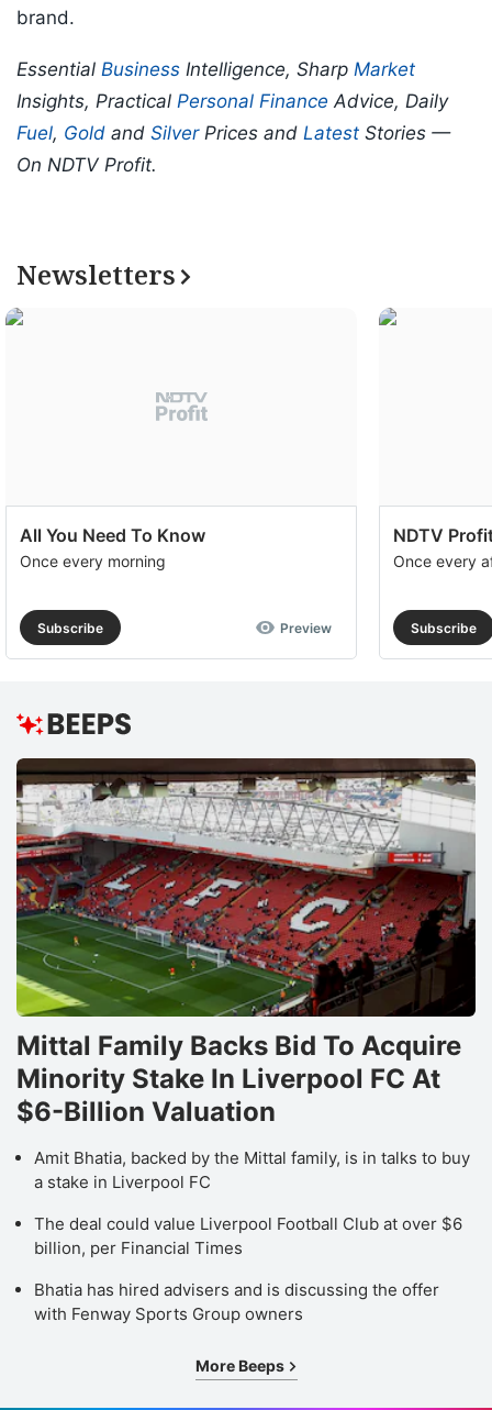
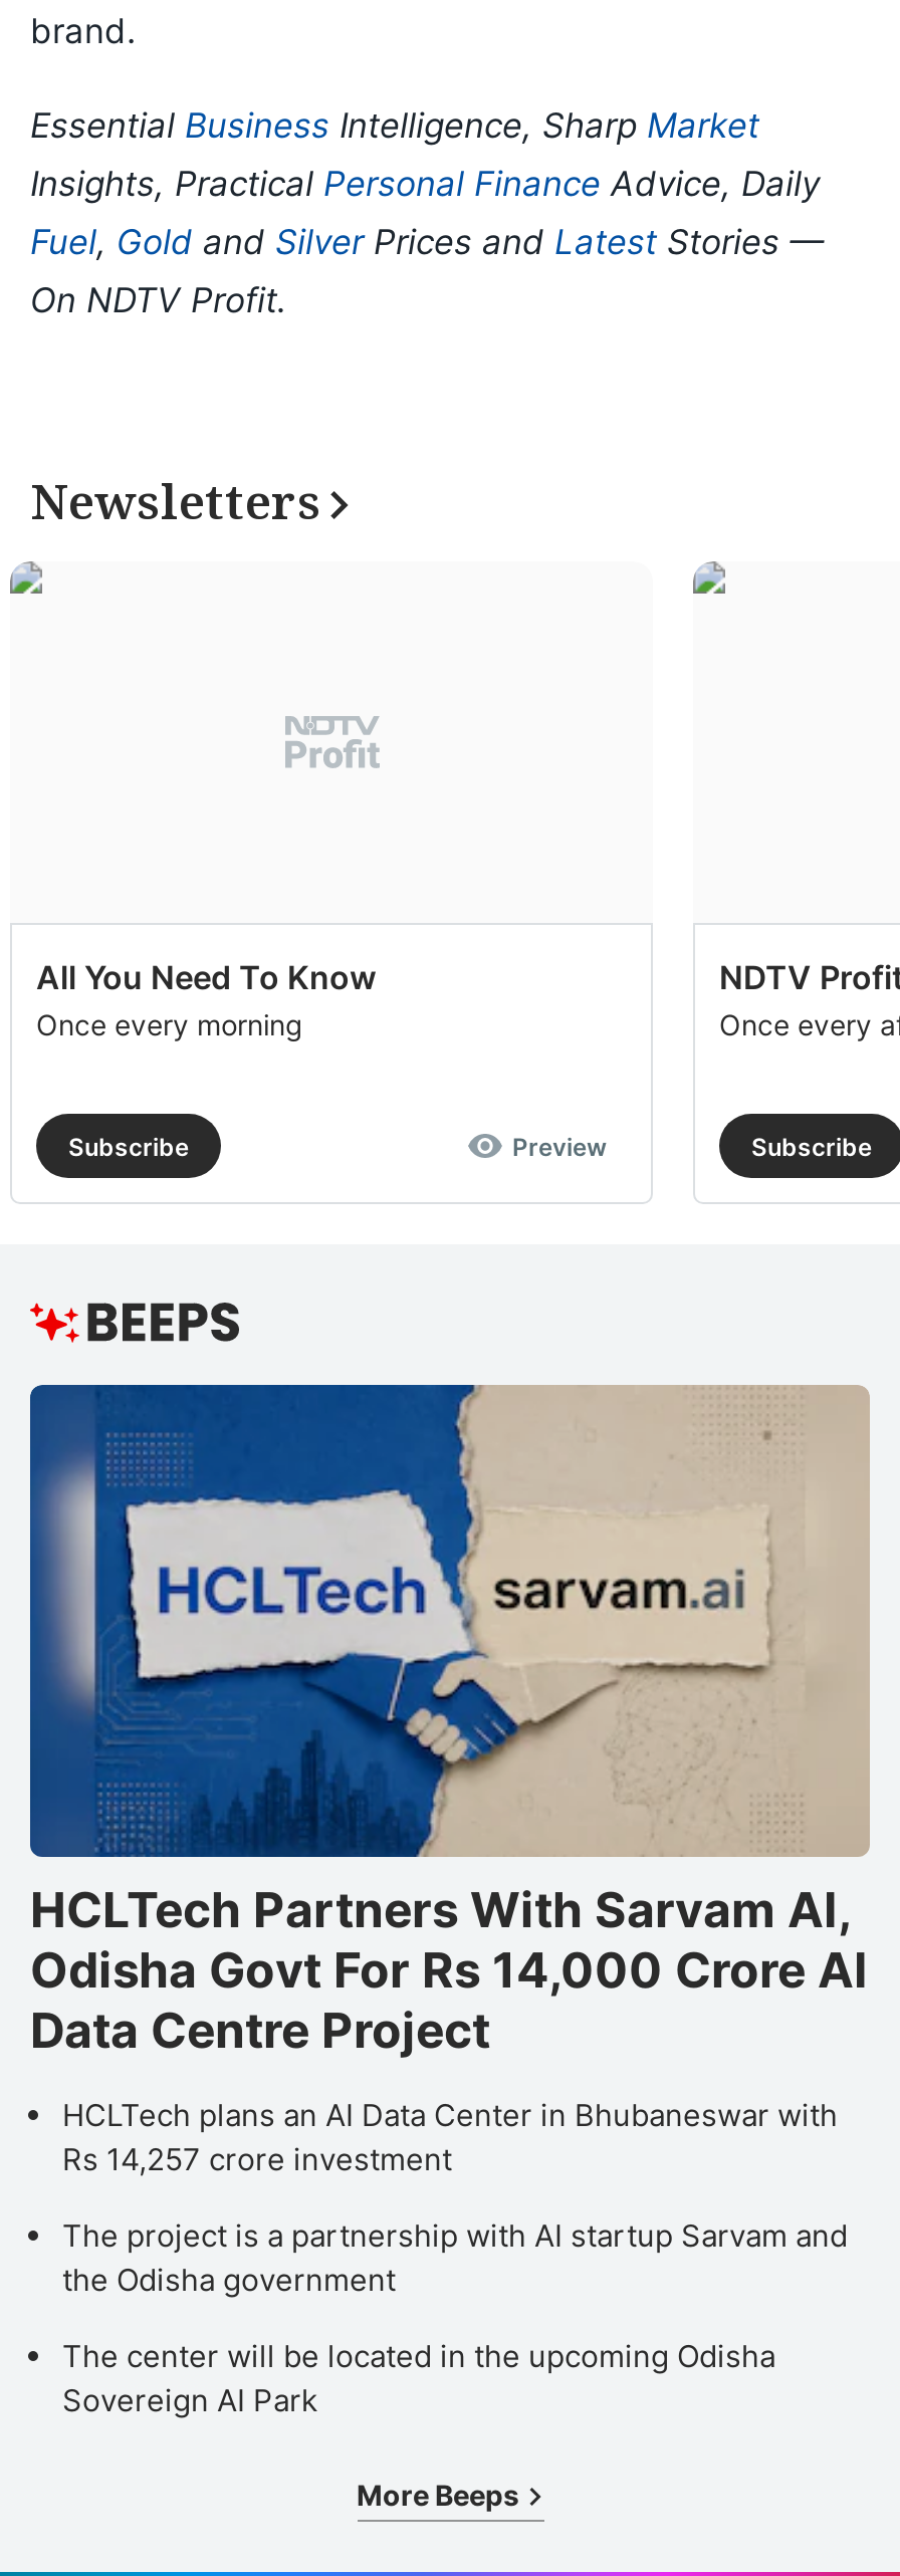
[15,757,477,1127] [image] | Mittal Family Backs Bid To Acquire | Minority Stake In Liverpool FC At | $6-Billion Valuation -> [28,1383,870,2059] [image] | HCLTech Partners With Sarvam AI, | Odisha Govt For Rs 14,000 Crore AI | Data Centre Project
[34,1147,470,1192] Amit Bhatia, backed by the Mittal family, is in talks to buy | a stake in Liverpool FC -> [62,2096,838,2178] HCLTech plans an AI Data Center in Bhubaneswar with | Rs 14,257 crore investment
[34,1213,462,1258] The deal could value Liverpool Football Club at over $6 | billion, per Financial Times -> [62,2216,848,2298] The project is a partnership with AI startup Sarvam and | the Odisha government
[34,1279,439,1324] Bhatia has hired advisers and is discussing the offer | with Fenway Sports Group owners -> [62,2337,775,2419] The center will be located in the upcoming Odisha | Sovereign AI Park

